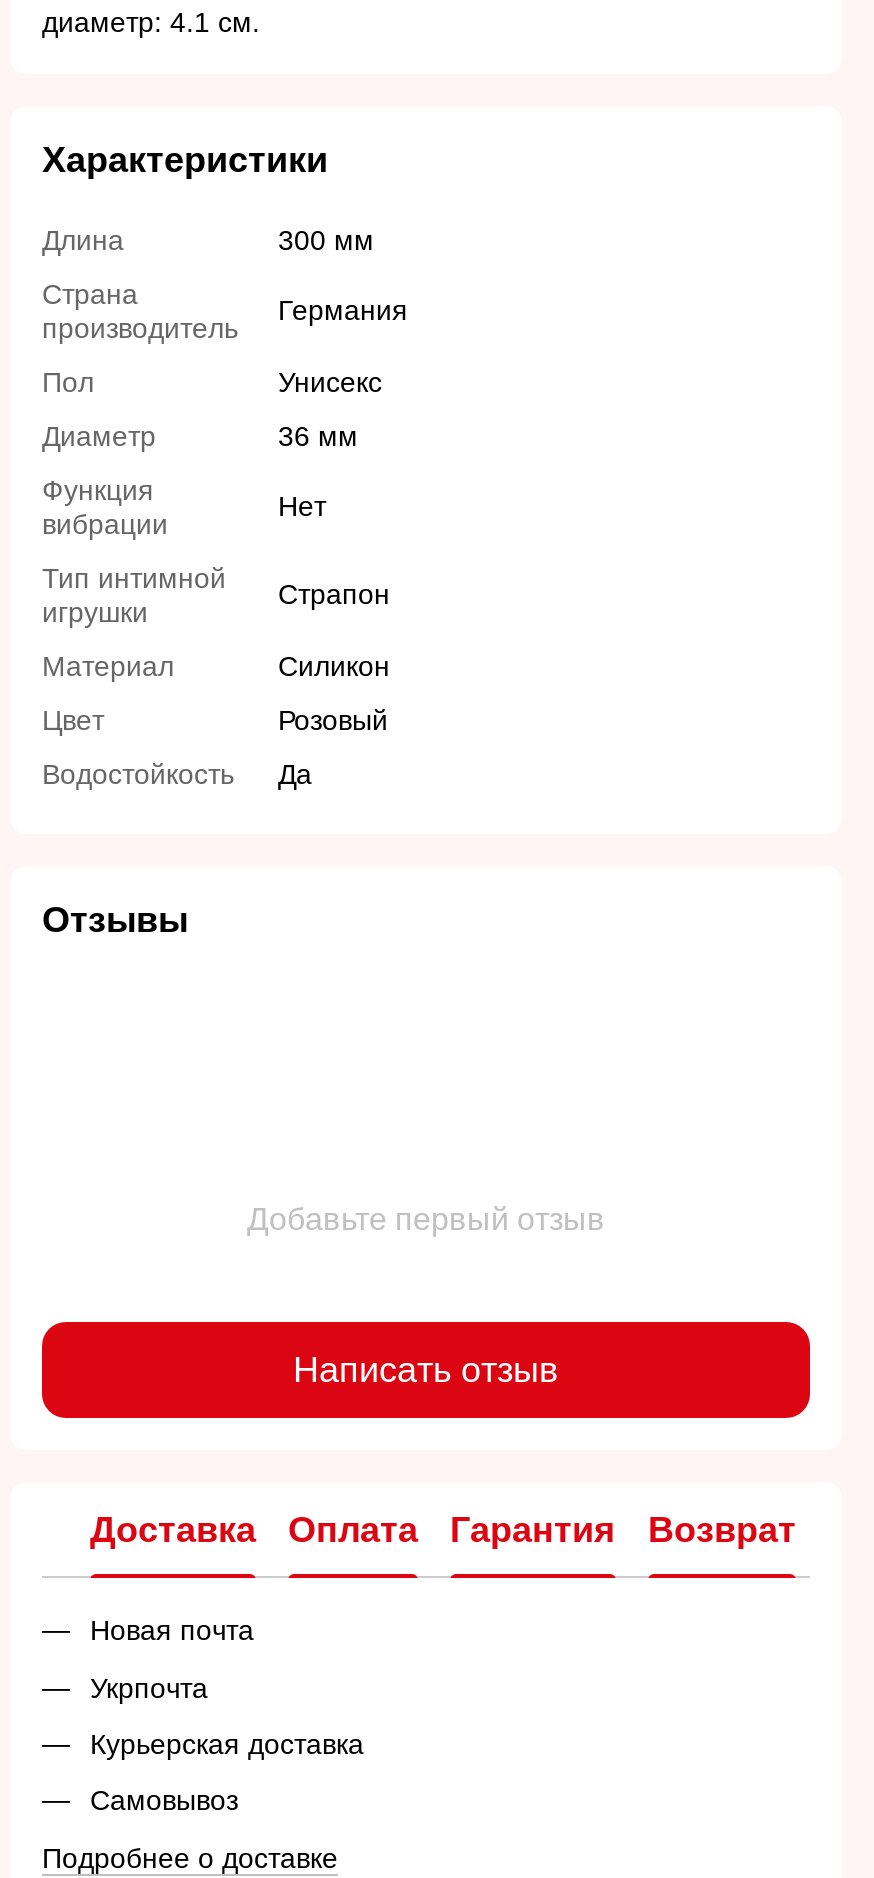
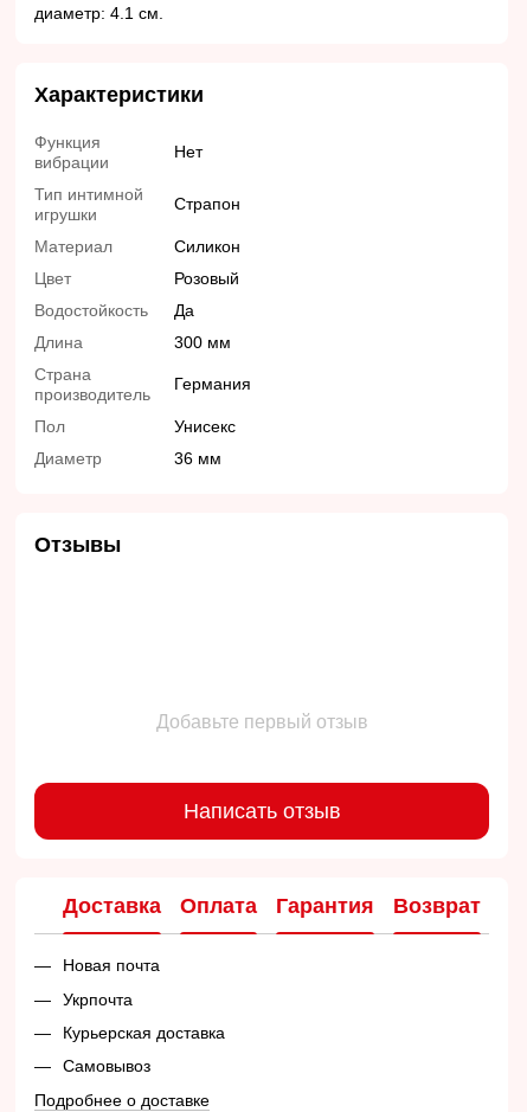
moved [42,224,374,344] -> [34,333,231,404]: Длина | 300 мм | Страна | производитель
moved [42,294,408,452] -> [34,374,251,468]: Германия | Пол | Унисекс | Диаметр | 36 мм
moved [42,474,390,790] -> [34,133,240,320]: Функция | вибрации | Нет | ... | Водостойкость | Да

